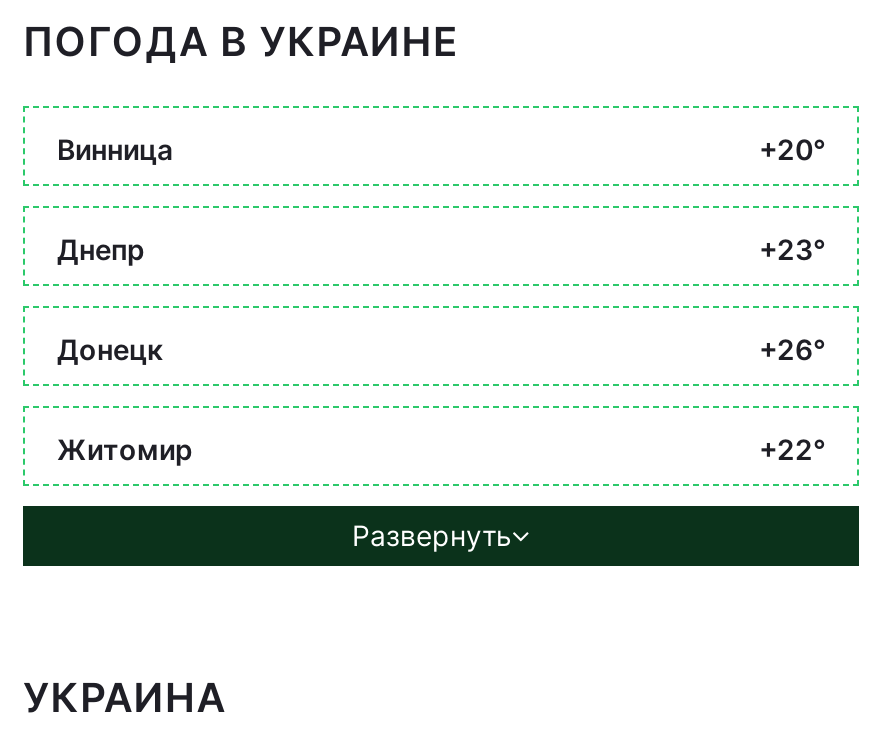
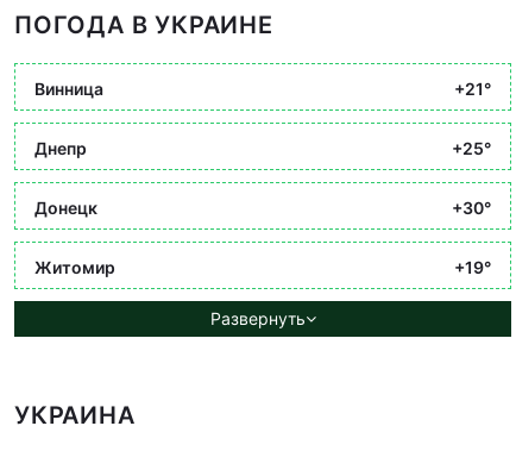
[759,131,825,165] +20° -> [454,78,491,98] +21°
[759,231,825,265] +23° -> [452,137,491,158] +25°
[759,331,825,365] +26° -> [452,197,491,217] +30°
[759,431,825,465] +22° -> [454,256,491,277] +19°

